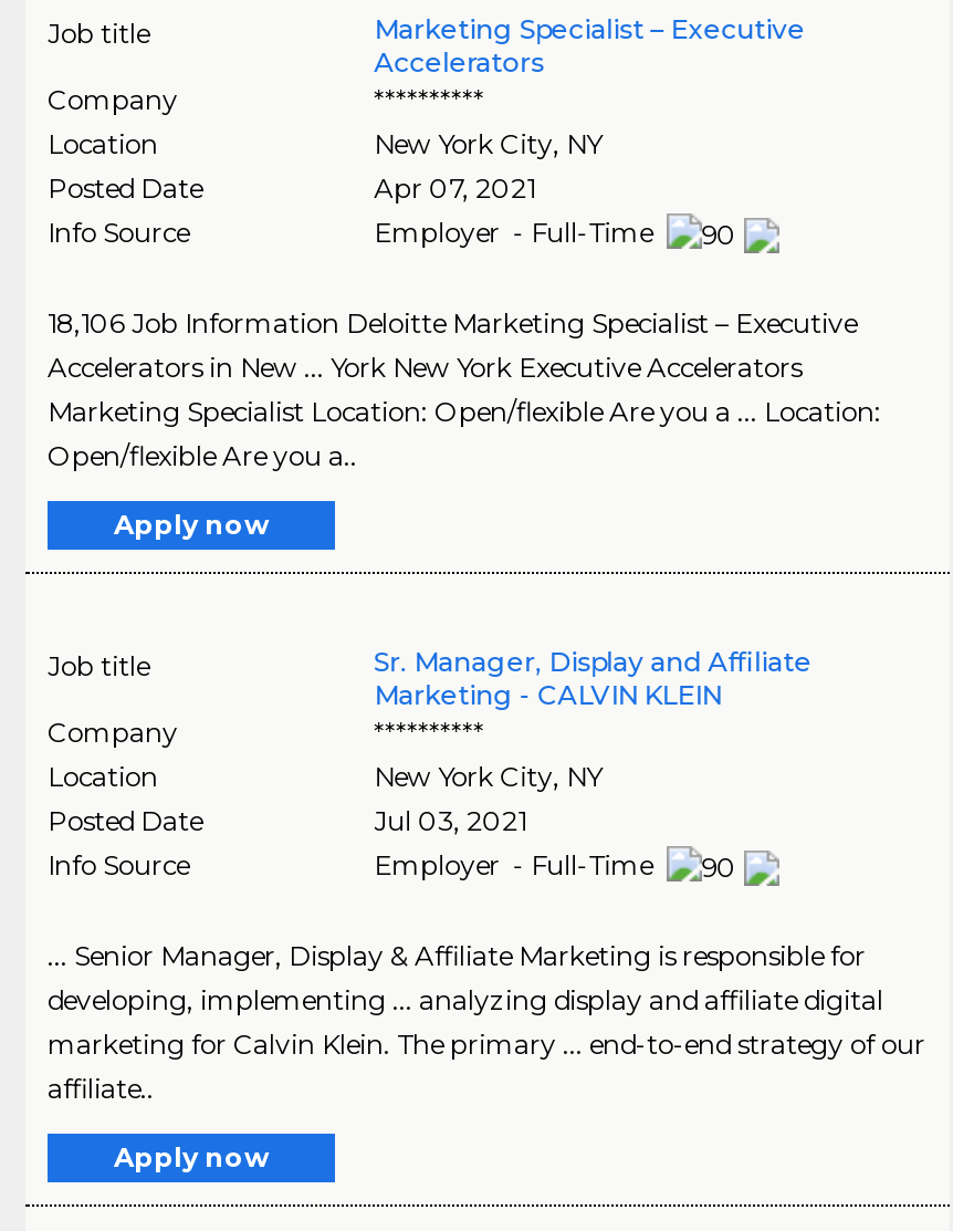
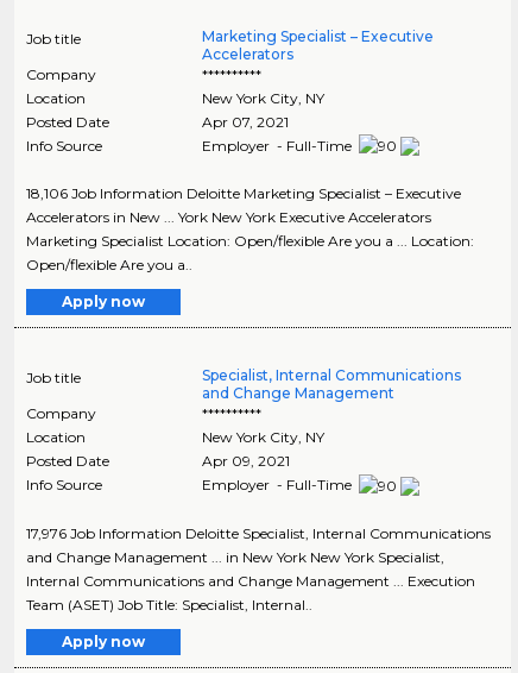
[374,645,812,711] Sr. Manager, Display and Affiliate | Marketing - CALVIN KLEIN -> [202,367,461,402] Specialist, Internal Communications | and Change Management
[374,804,527,837] Jul 03, 2021 -> [202,452,290,470] Apr 09, 2021
[48,939,925,1104] ... Senior Manager, Display & Affiliate Marketing is responsible for | developing, implementing ... analyzing display and affiliate digital | marketing for Calvin Klein. The primary ... end-to-end strategy of our | affiliate.. -> [26,525,491,614] 17,976 Job Information Deloitte Specialist, Internal Communications | and Change Management ... in New York New York Specialist, | Internal Communications and Change Management ... Execution | Team (ASET) Job Title: Specialist, Internal..

